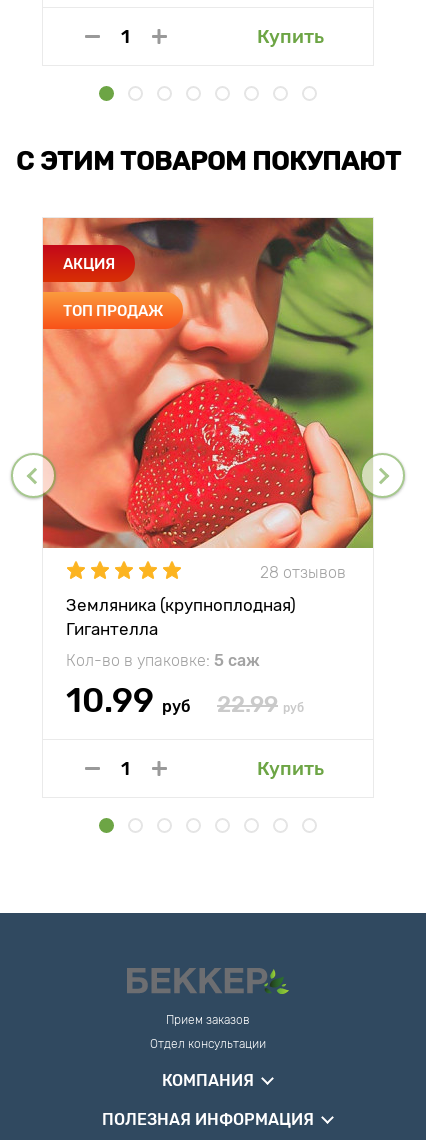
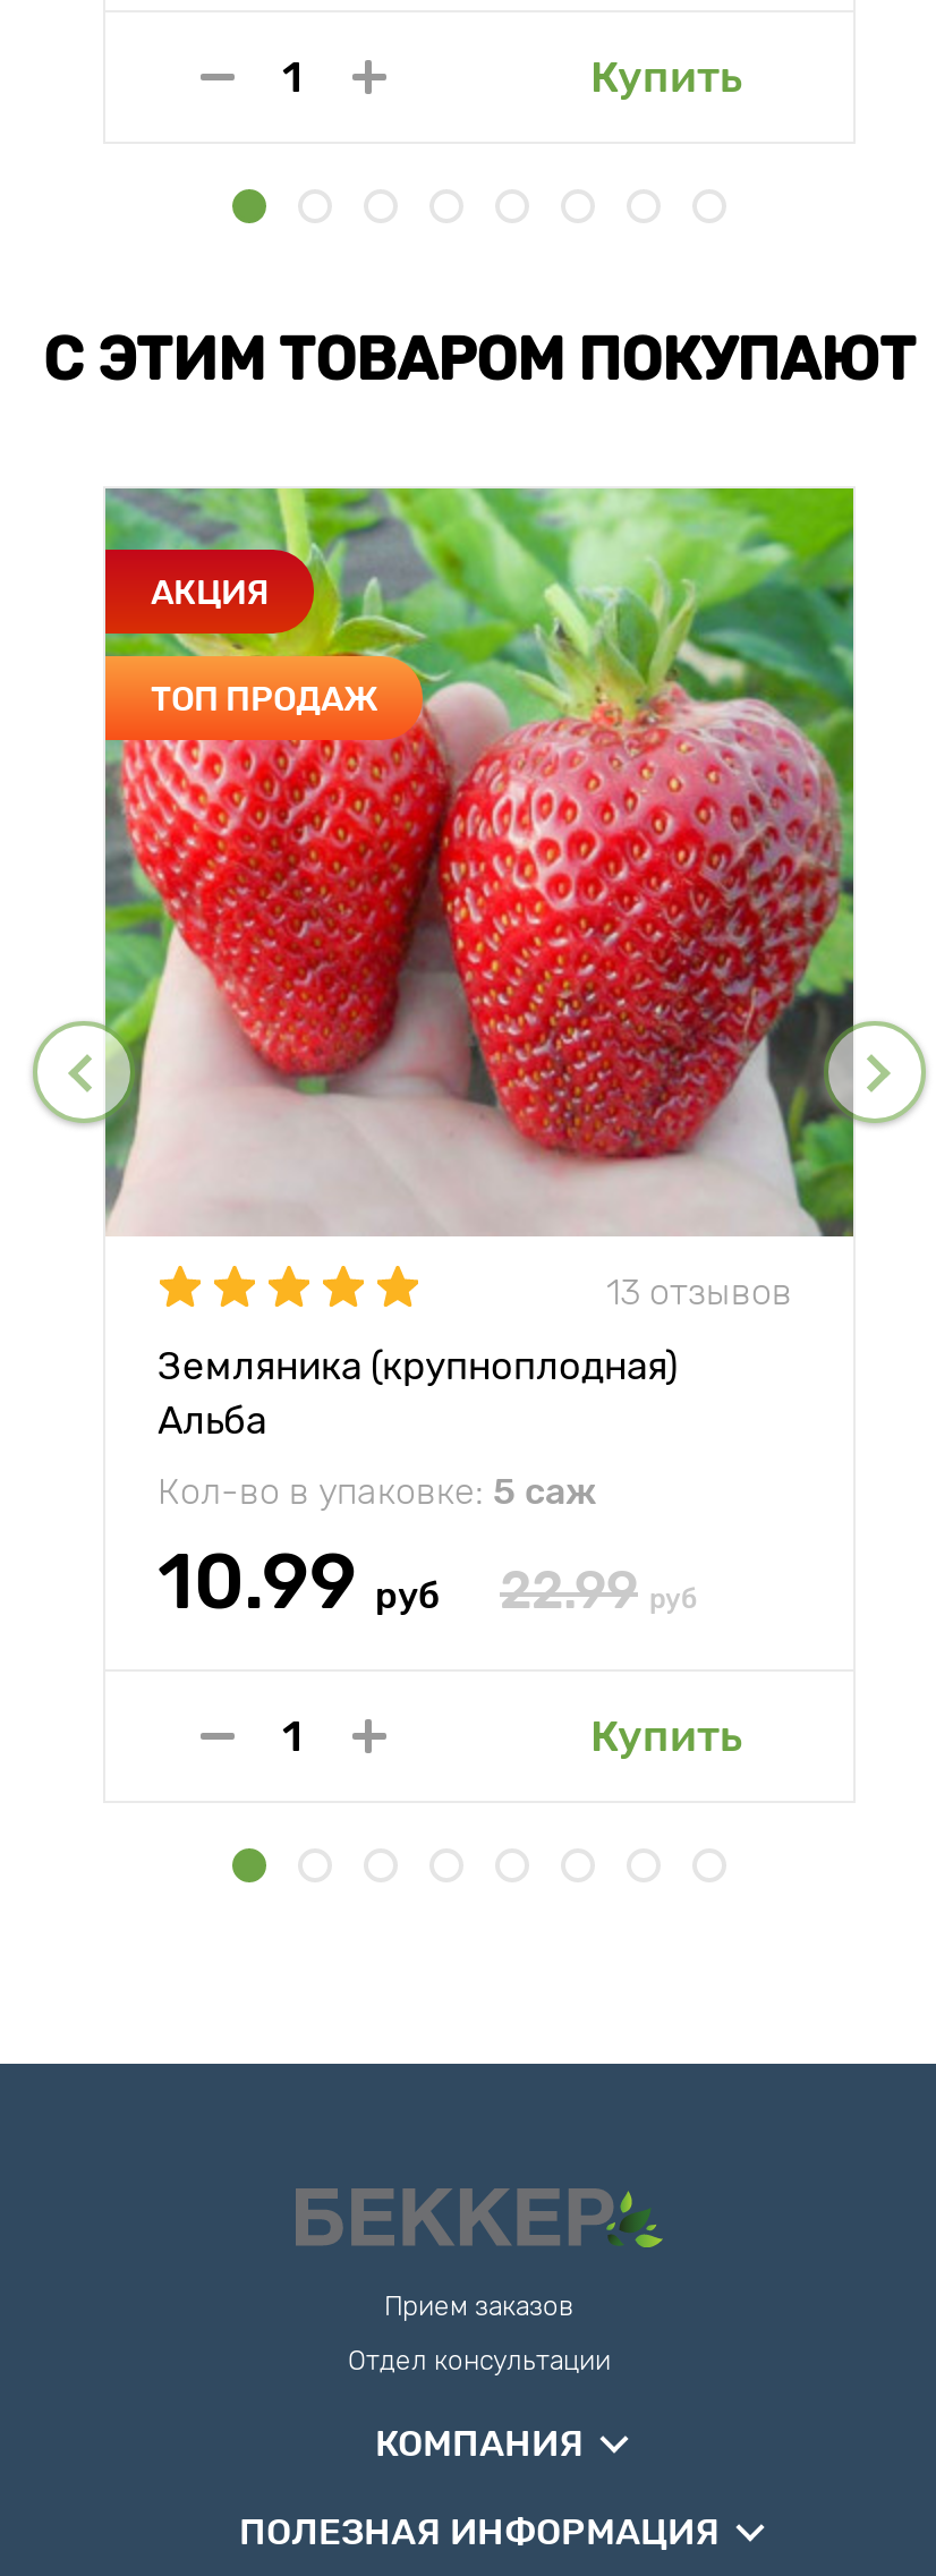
[42,217,374,581] [image] | 28 отзывов -> [103,486,856,1312] [image] | 13 отзывов
[66,619,158,639] Гигантелла -> [158,1397,266,1443] Альба

